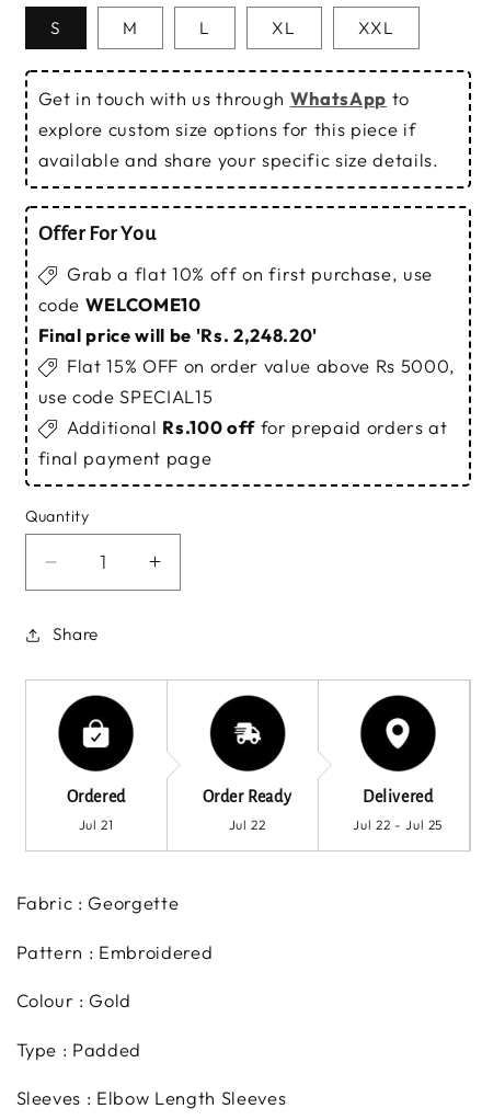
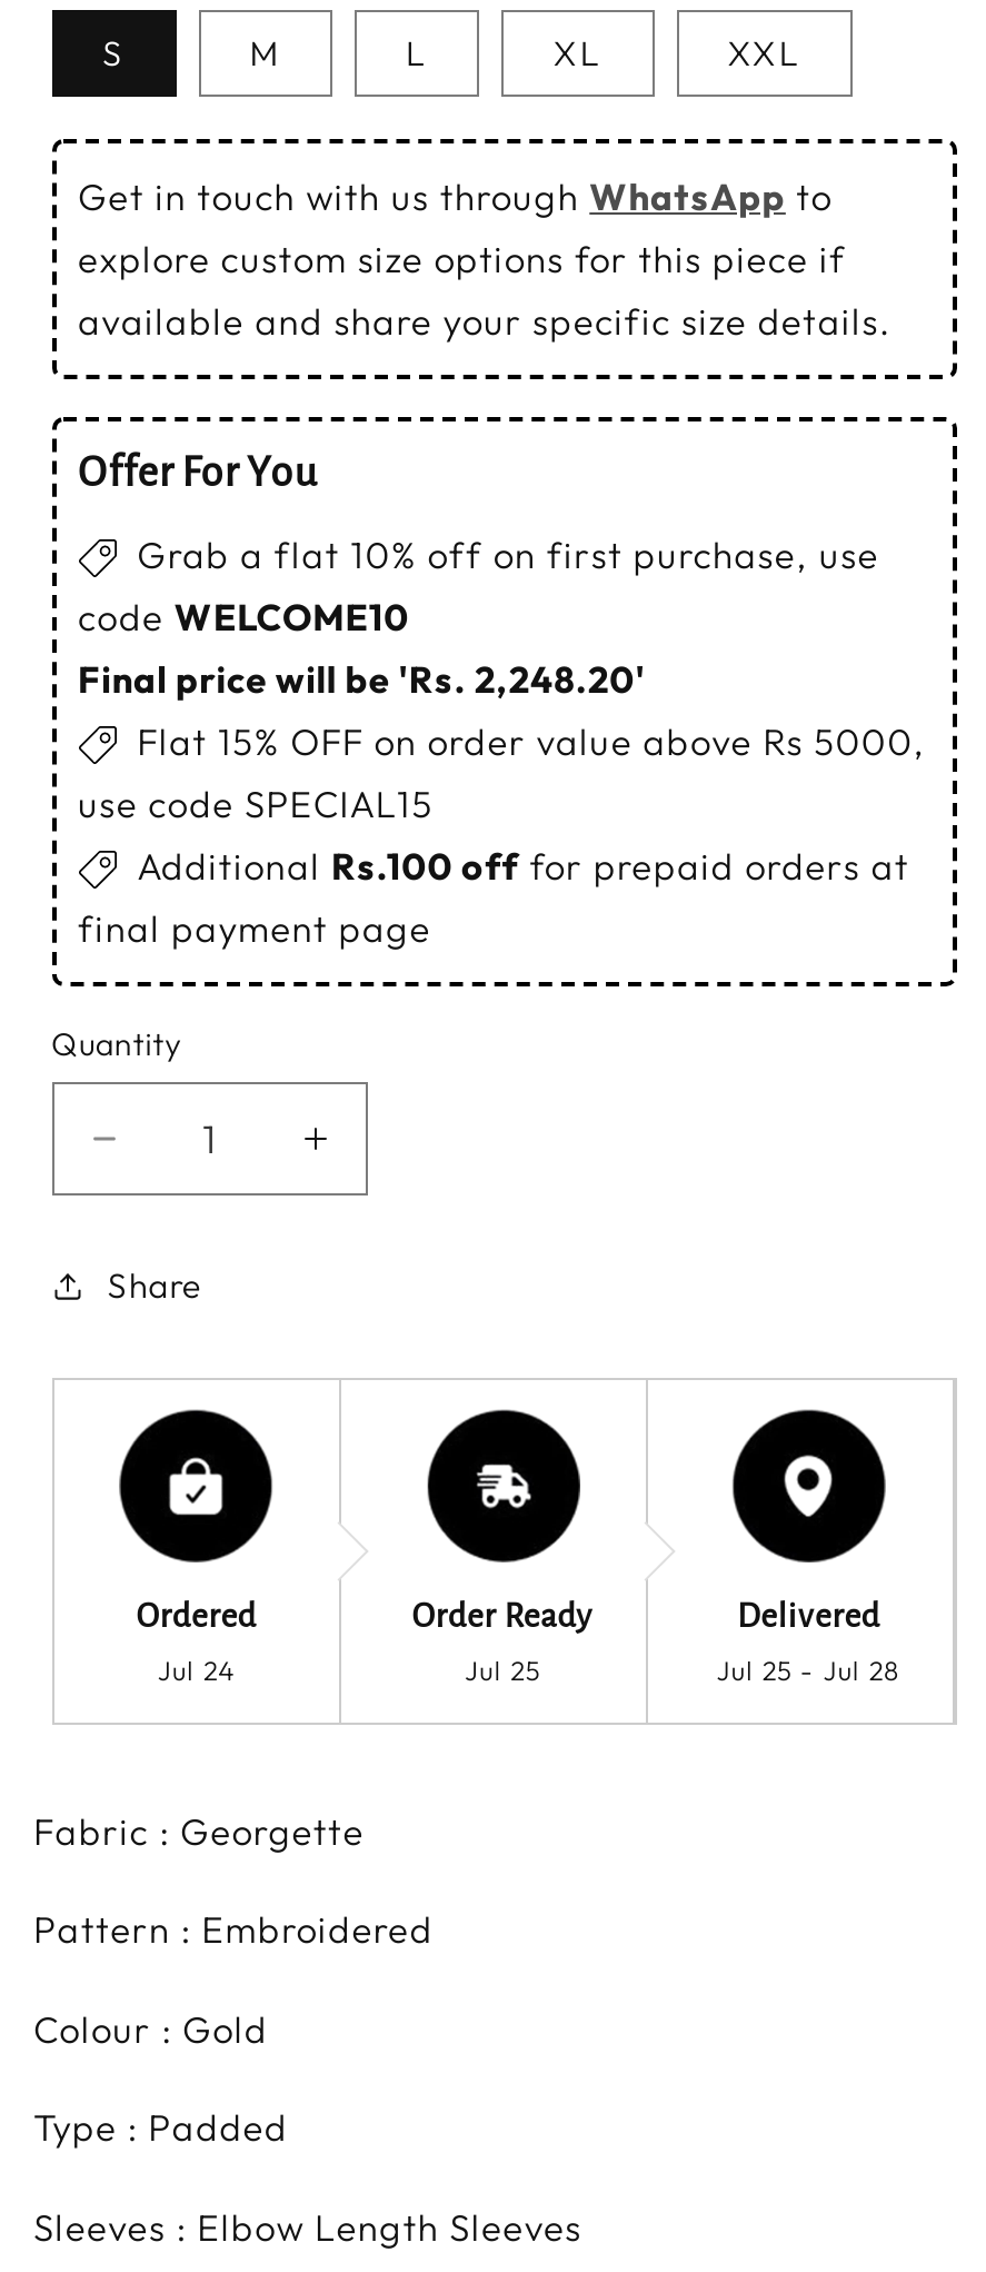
[79,816,114,833] Jul 21 -> [157,1654,235,1687] Jul 24
[228,816,266,833] Jul 22 -> [465,1654,540,1687] Jul 25
[353,816,443,833] Jul 22 - Jul 25 -> [717,1654,901,1687] Jul 25 - Jul 28

